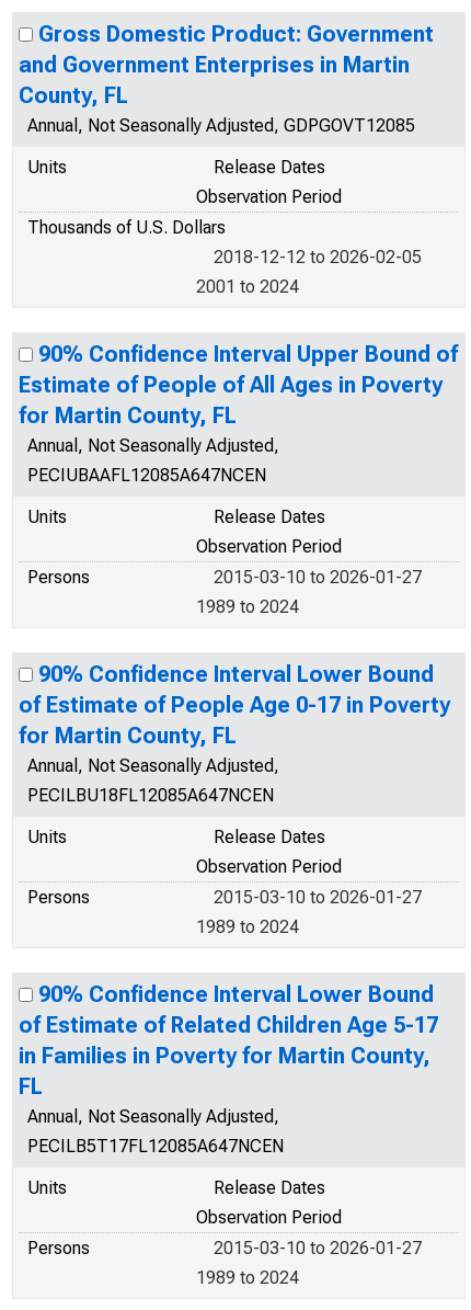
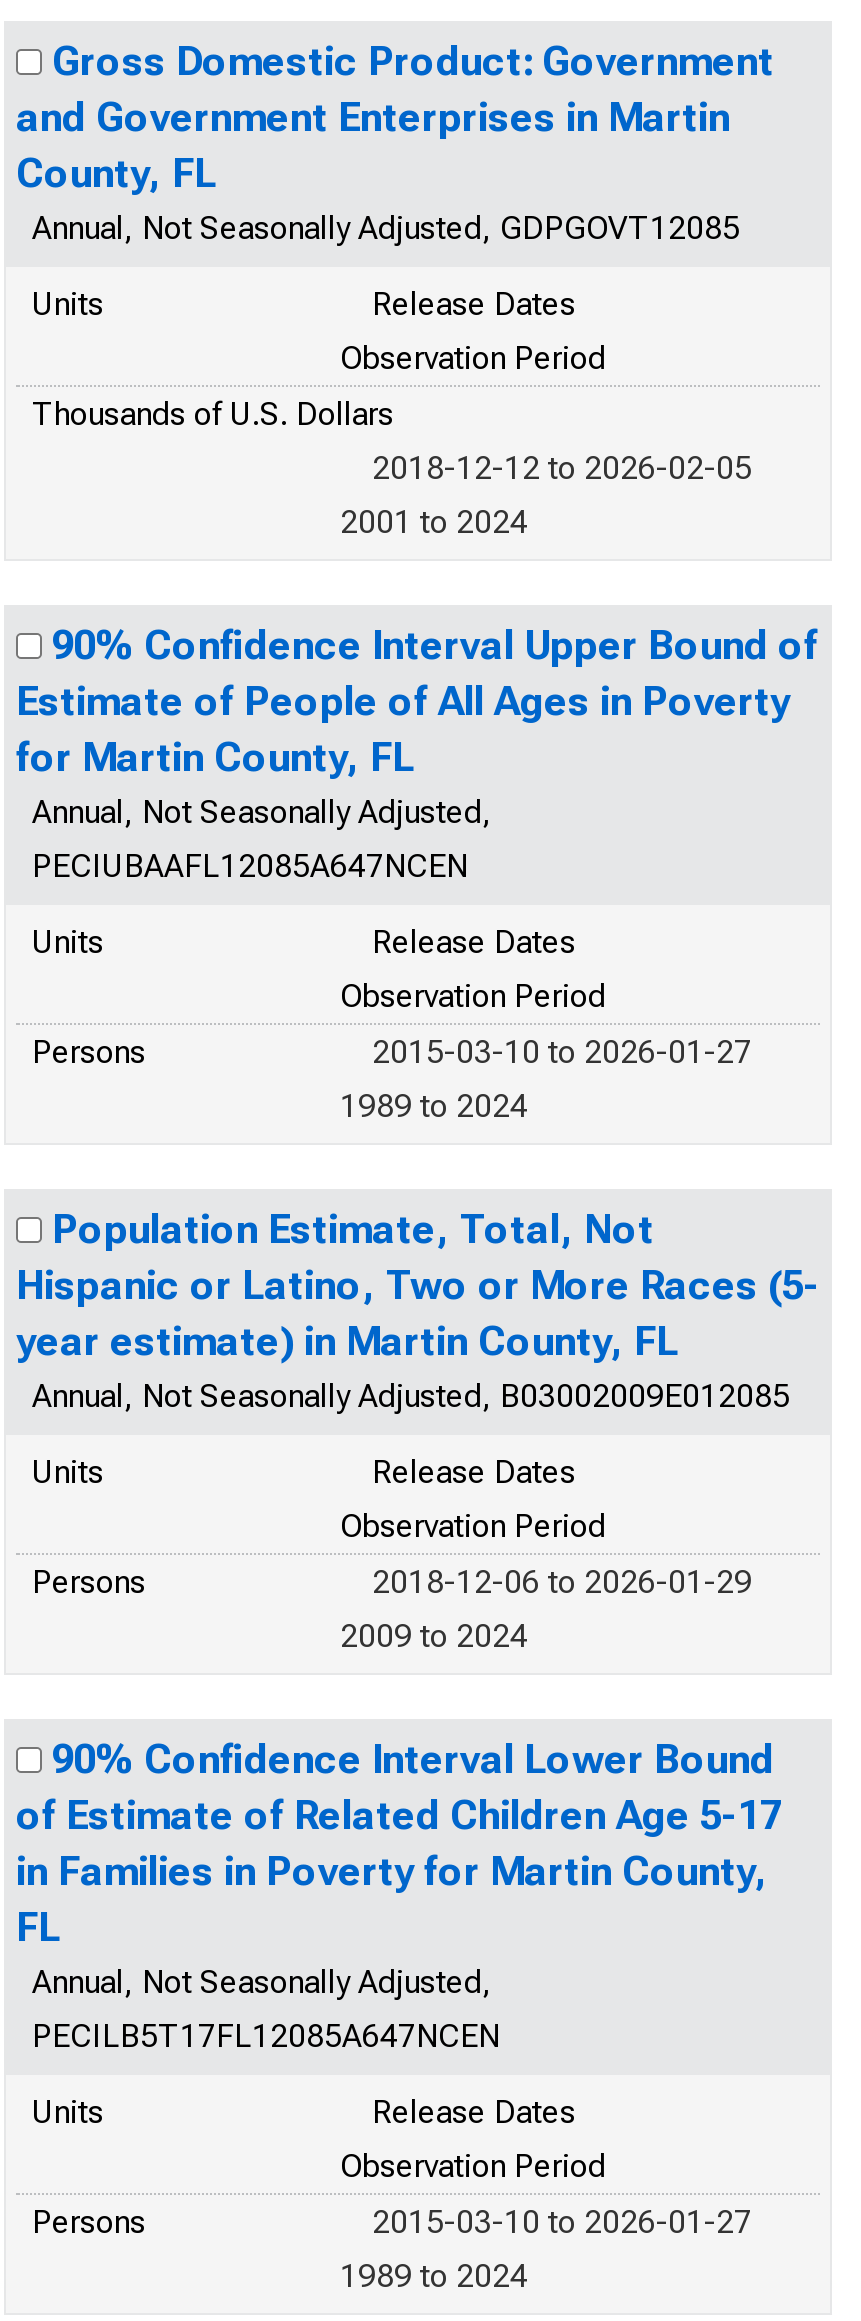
[19,661,450,806] 90% Confidence Interval Lower Bound | of Estimate of People Age 0-17 in Poverty | for Martin County, FL | Annual, Not Seasonally Adjusted, | PECILBU18FL12085A647NCEN -> [16,1205,820,1415] Population Estimate, Total, Not | Hispanic or Latino, Two or More Races (5- | year estimate) in Martin County, FL | Annual, Not Seasonally Adjusted, B03002009E012085
[214,887,422,908] 2015-03-10 to 2026-01-27 -> [372,1563,752,1601] 2018-12-06 to 2026-01-29
[196,916,299,937] 1989 to 2024 -> [340,1617,528,1655] 2009 to 2024

